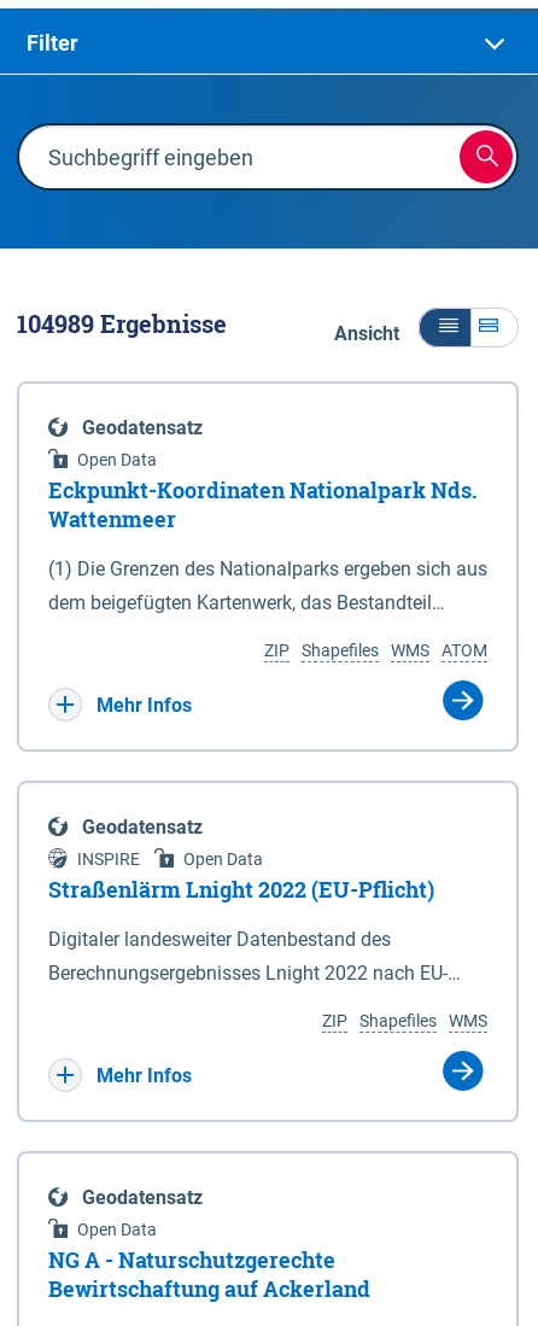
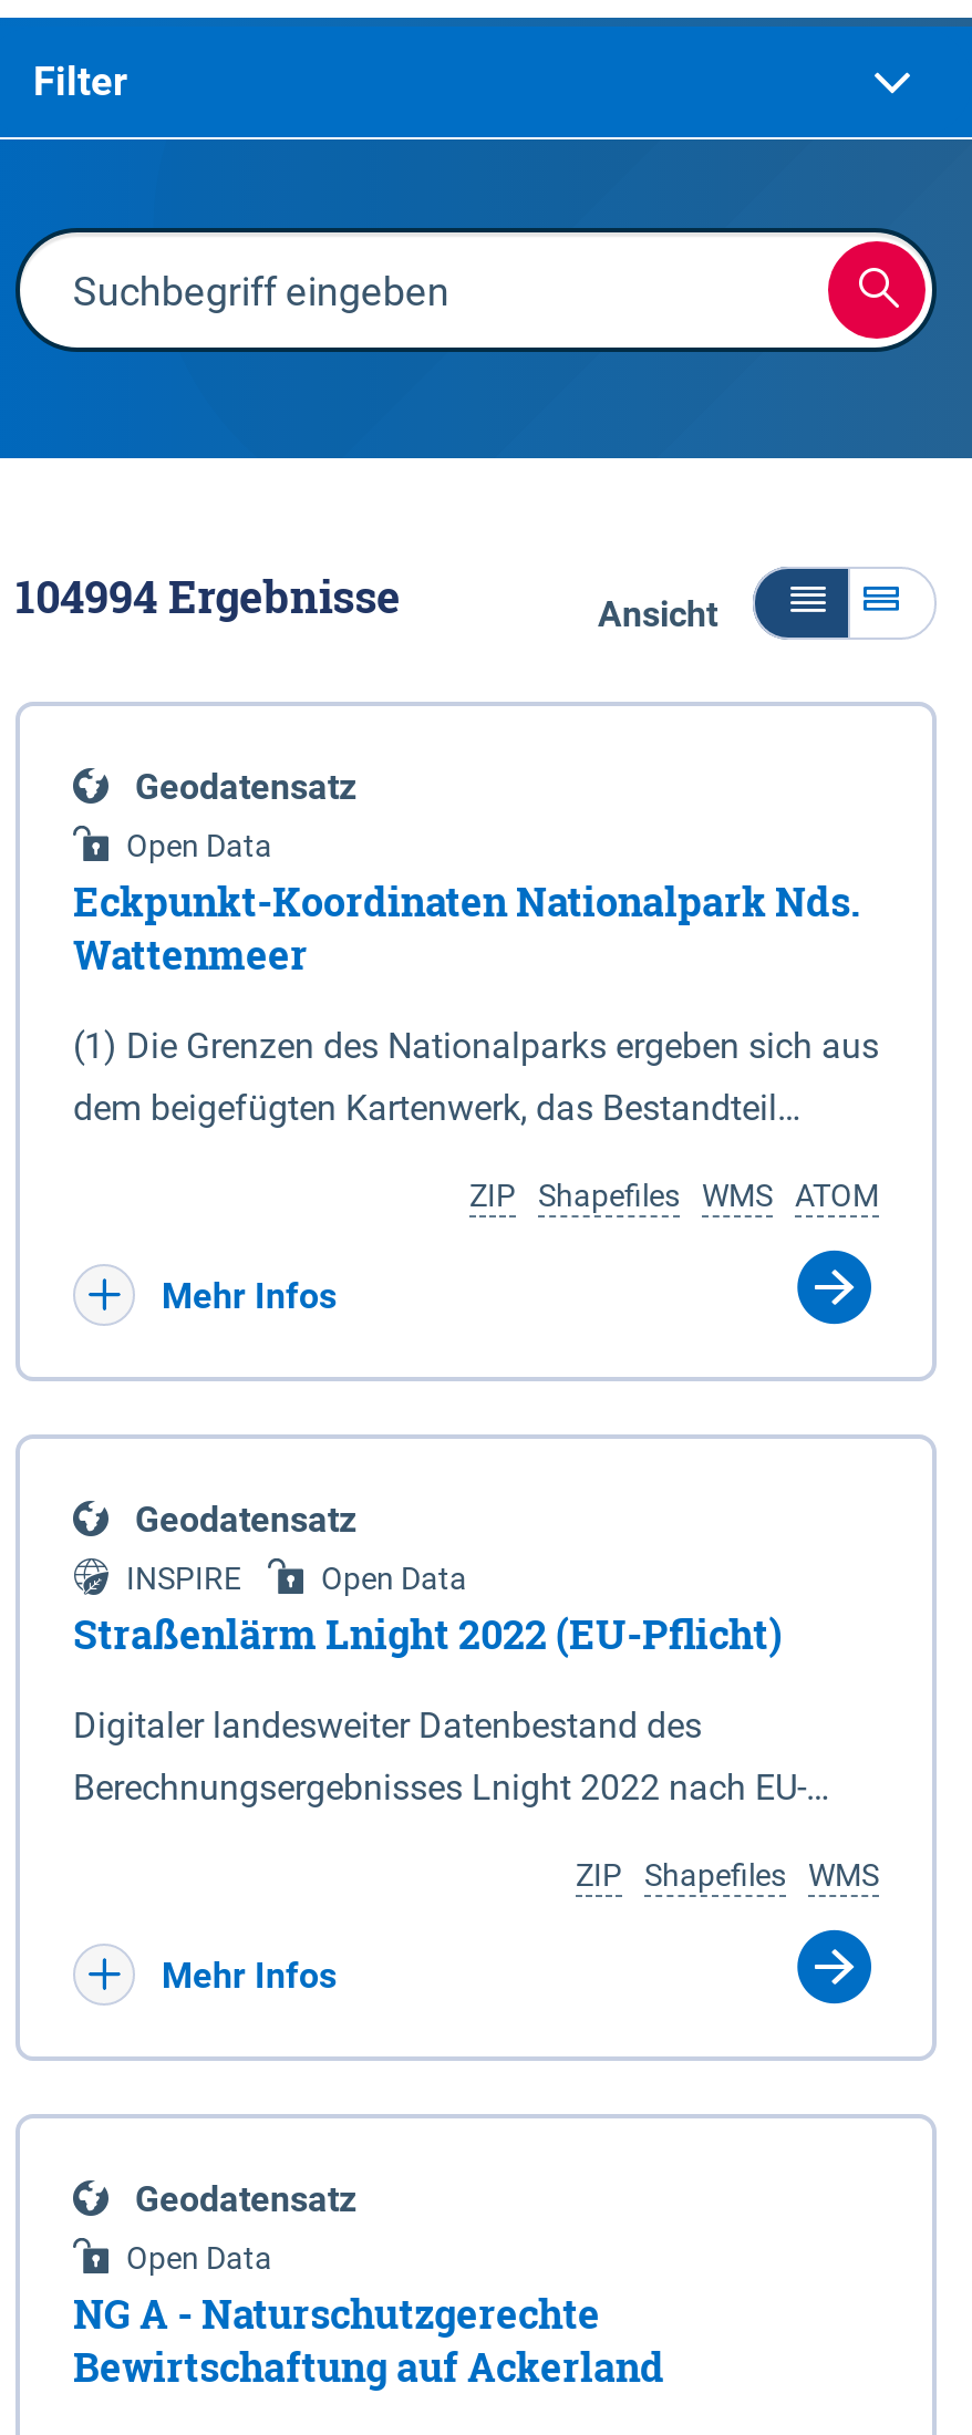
[17,308,227,339] 104989 Ergebnisse -> [15,567,401,624] 104994 Ergebnisse

